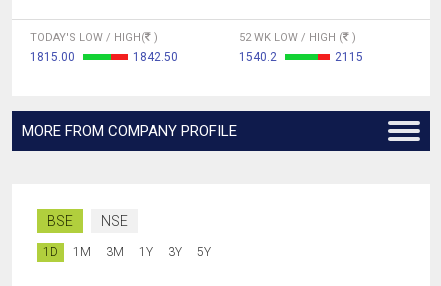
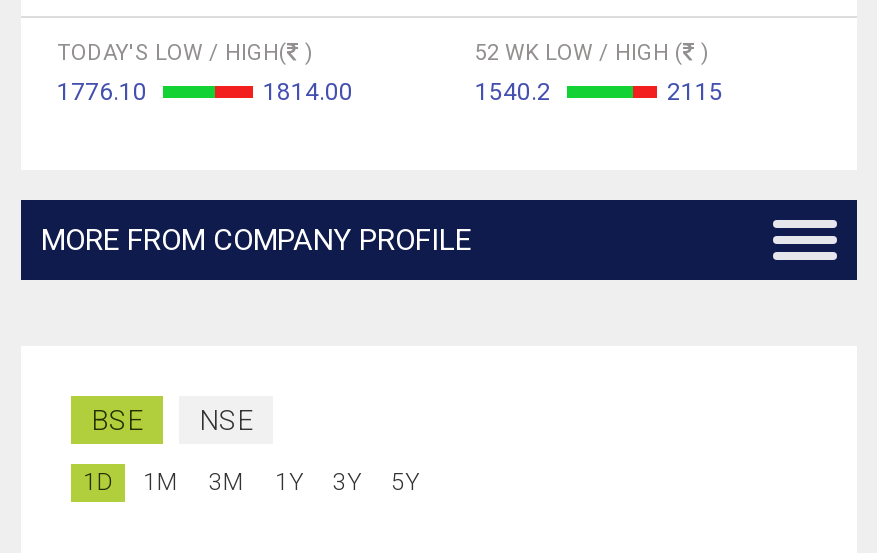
[30,50,78,64] 1815.00 -> [57,78,153,106] 1776.10
[133,50,178,64] 1842.50 -> [263,78,353,106] 1814.00

